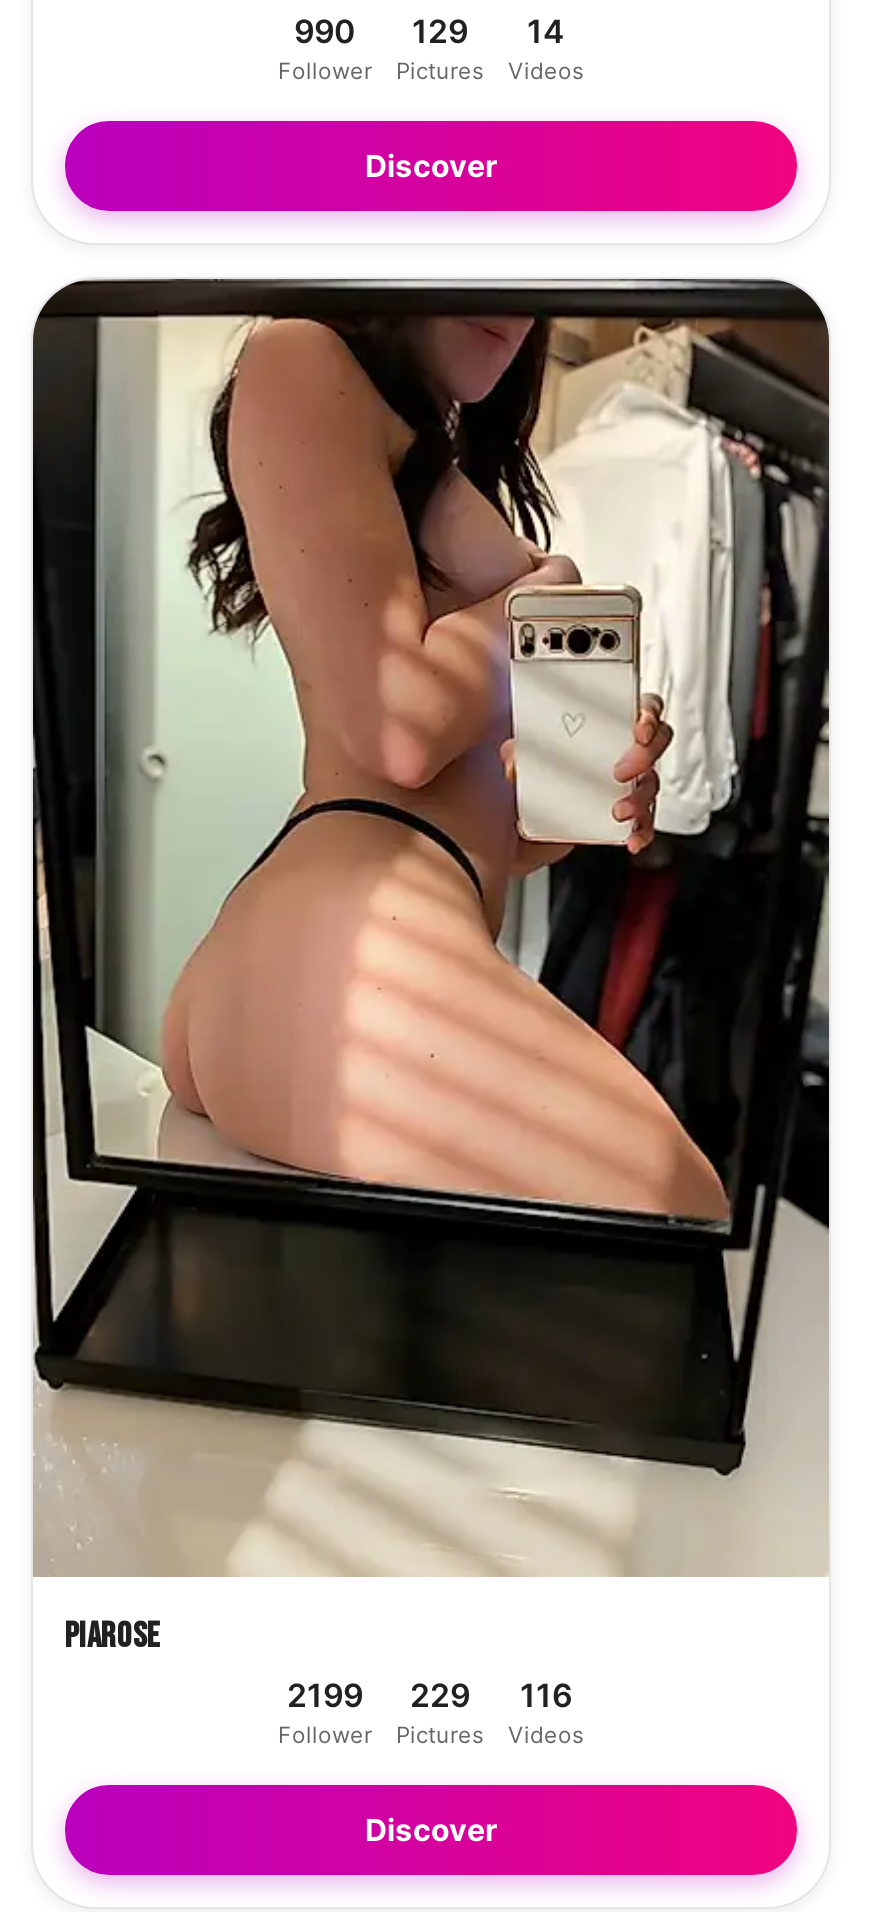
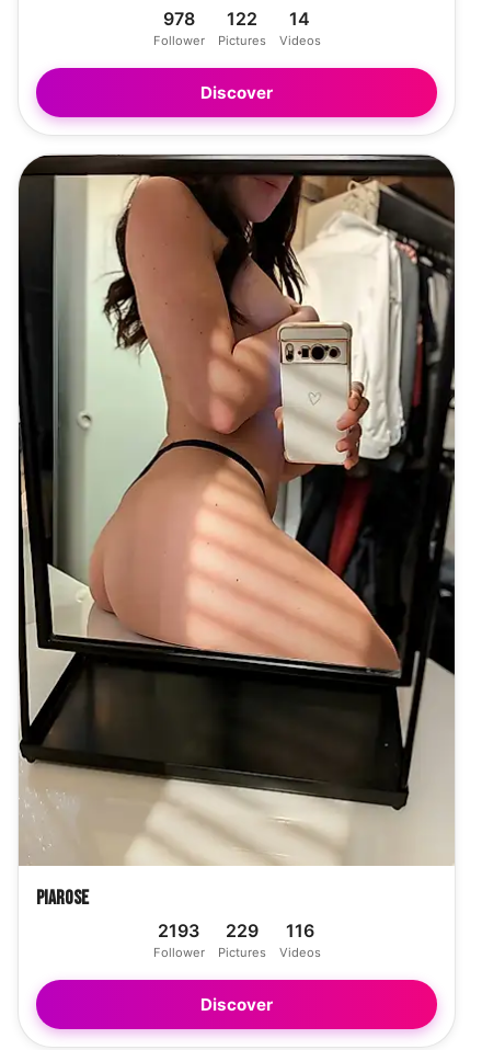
[294,11,356,51] 990 -> [163,8,194,30] 978
[412,11,468,51] 129 -> [226,8,257,30] 122
[287,1675,572,1715] 2199 229 116 -> [158,920,314,942] 2193 229 116

